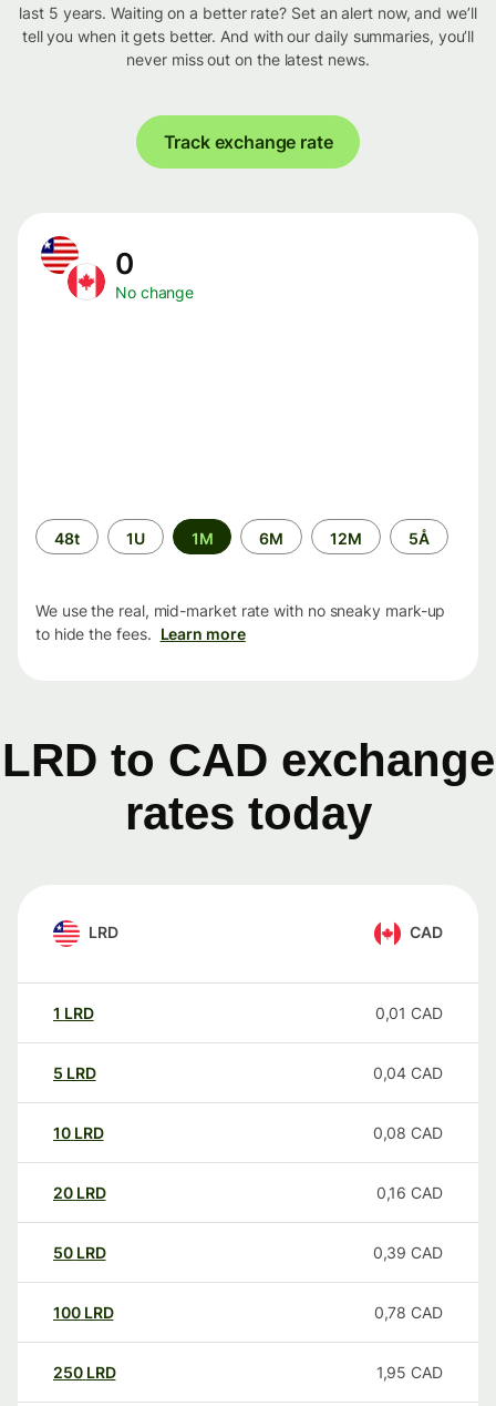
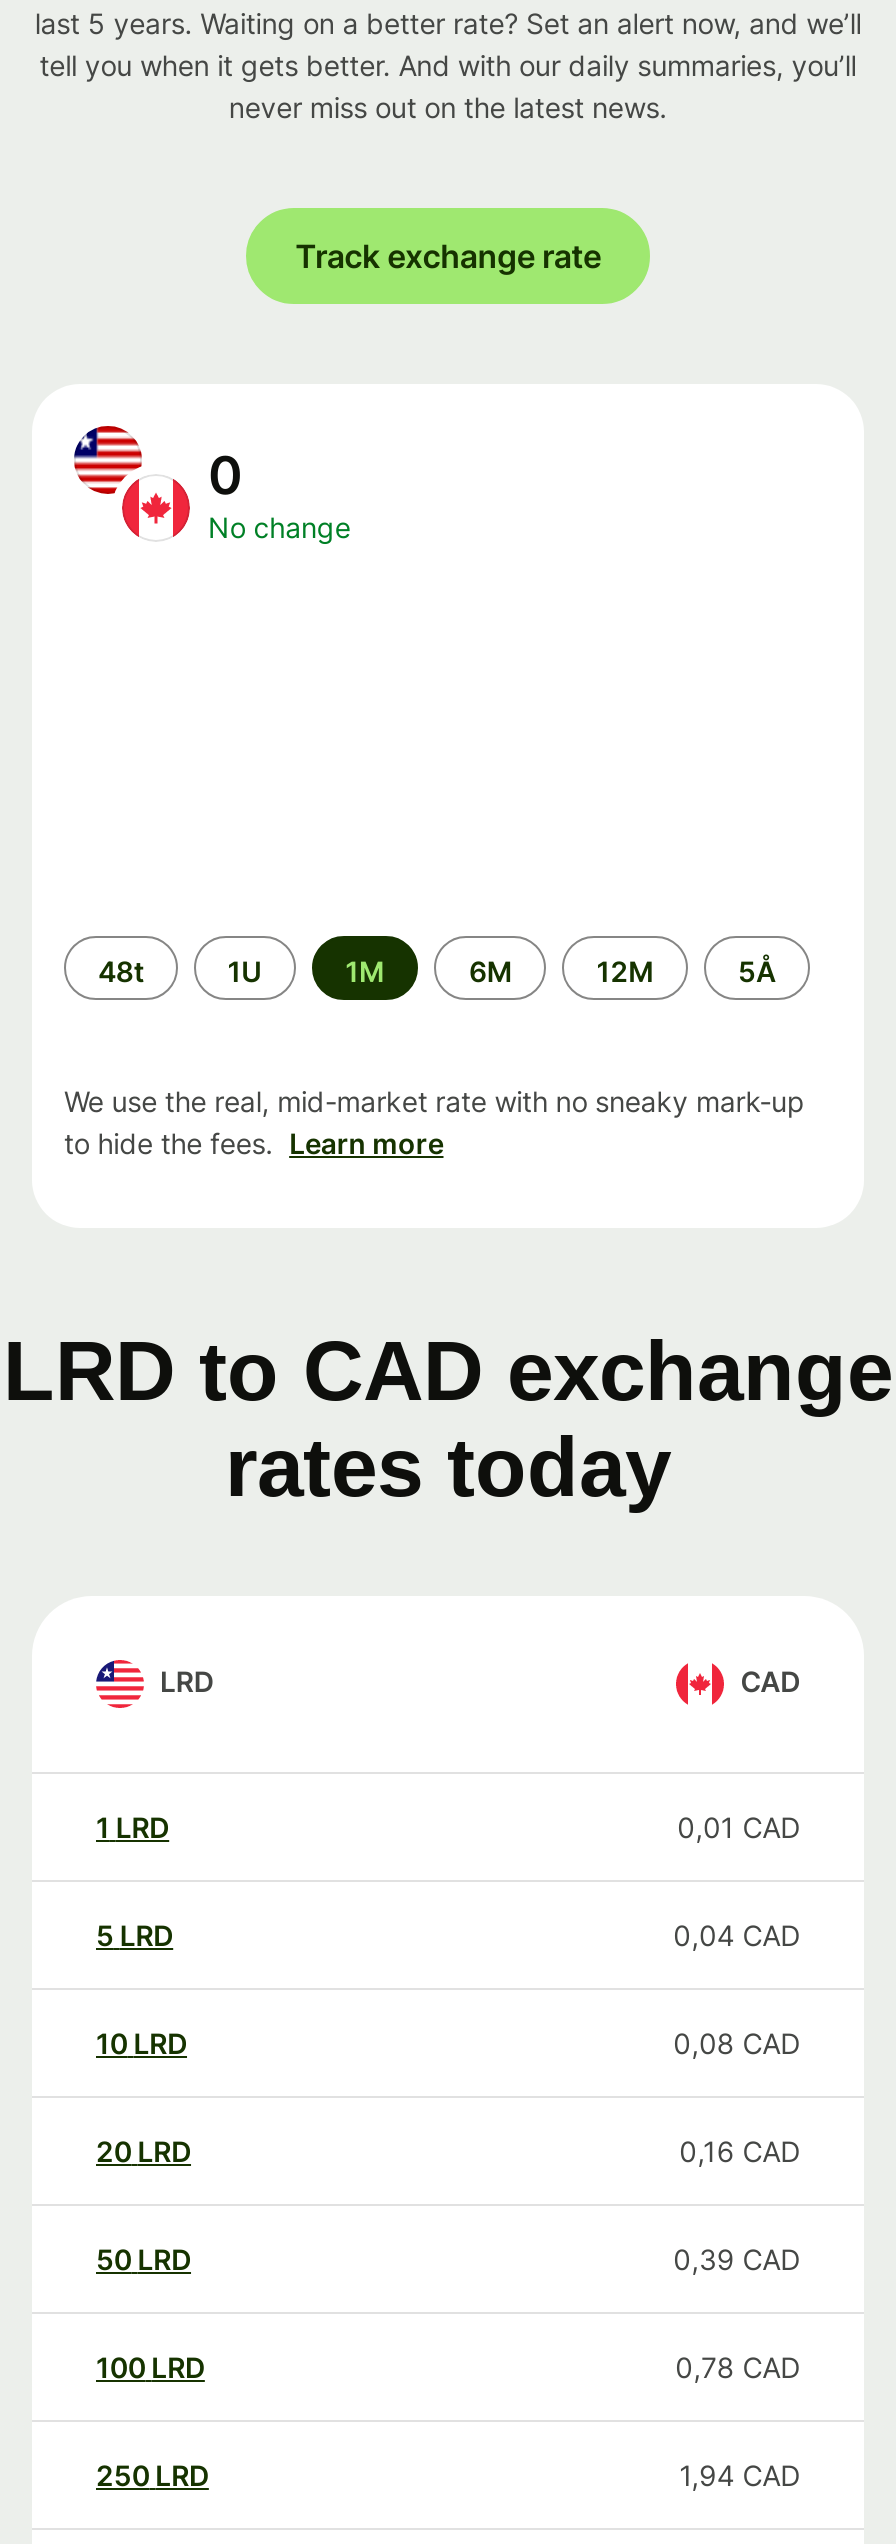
[376,1363,443,1382] 1,95 CAD -> [679,2458,800,2492] 1,94 CAD

